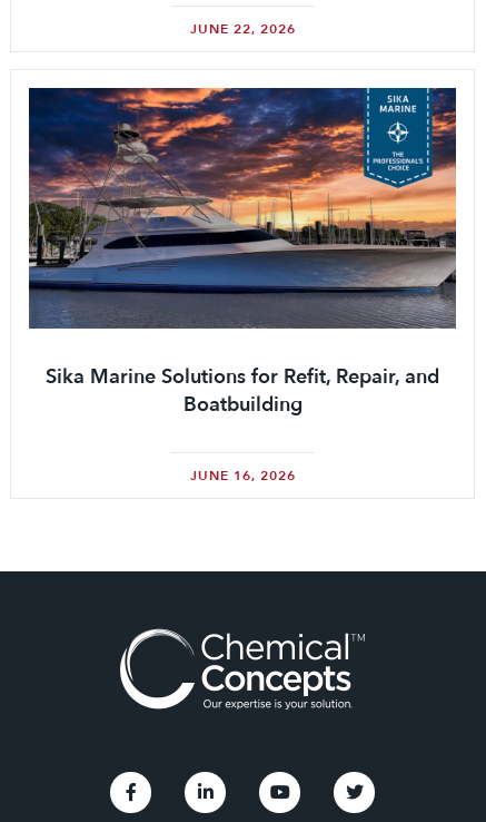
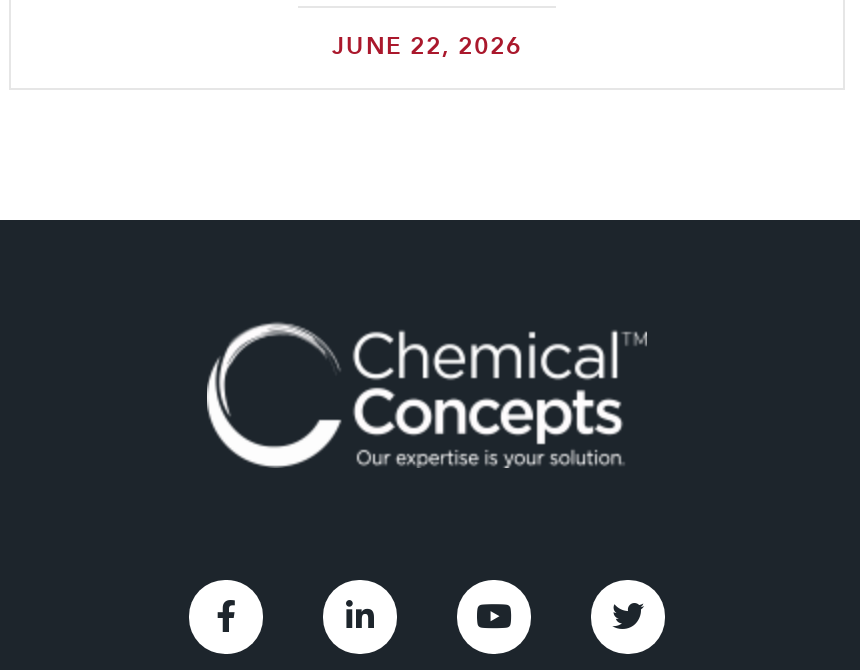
[28,87,457,484] [image] | Sika Marine Solutions for Refit, Repair, and | Boatbuilding | JUNE 16, 2026 -> none

